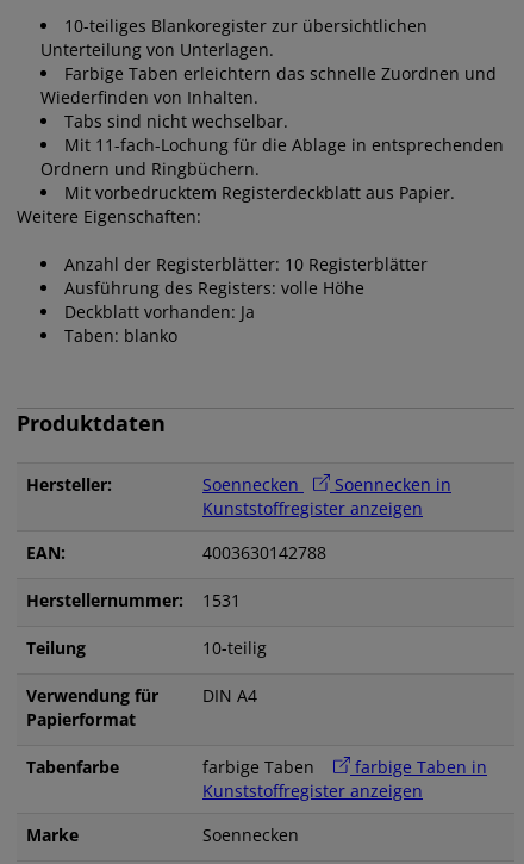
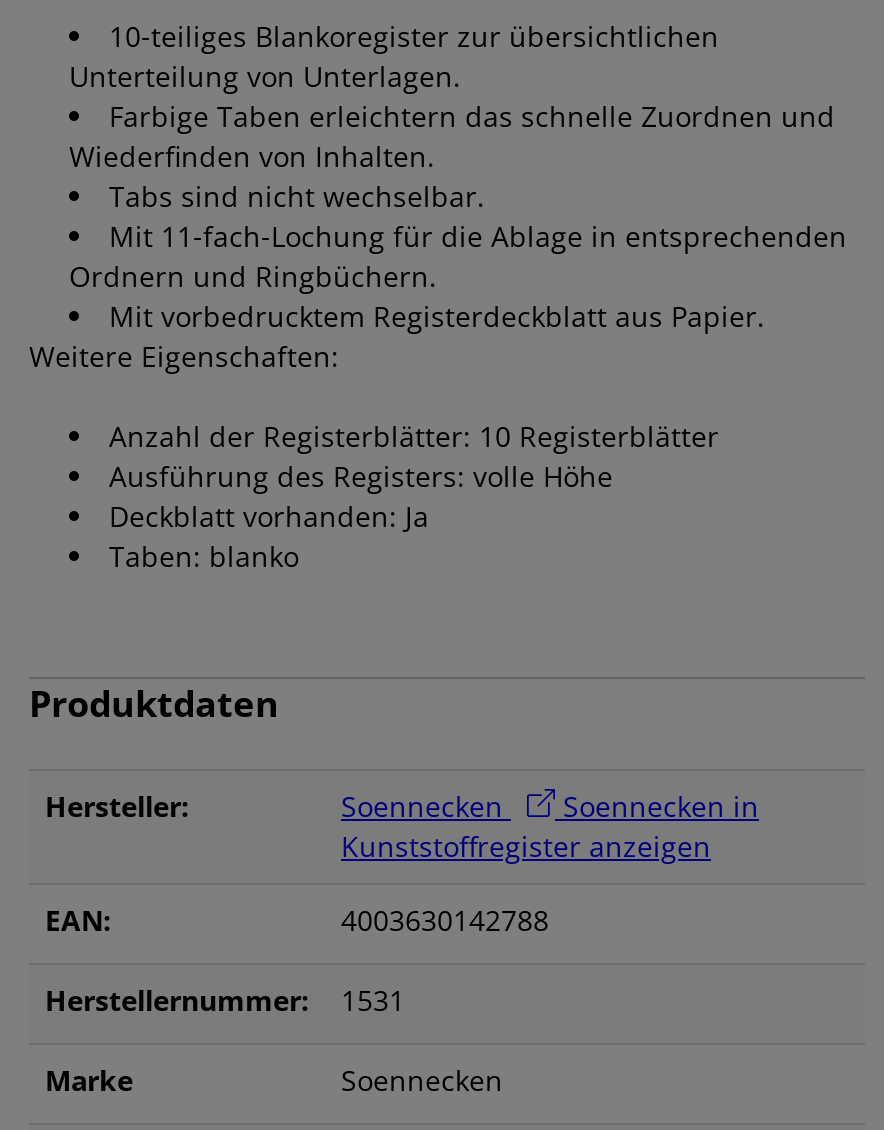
[26,637,267,731] Teilung | 10-teilig | Verwendung für | Papierformat -> none
[26,685,487,803] DIN A4 | Tabenfarbe | farbige Taben | farbige Taben in | Kunststoffregister anzeigen -> none

